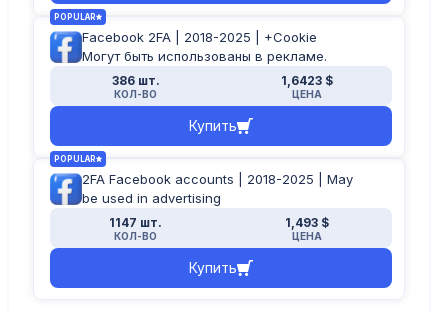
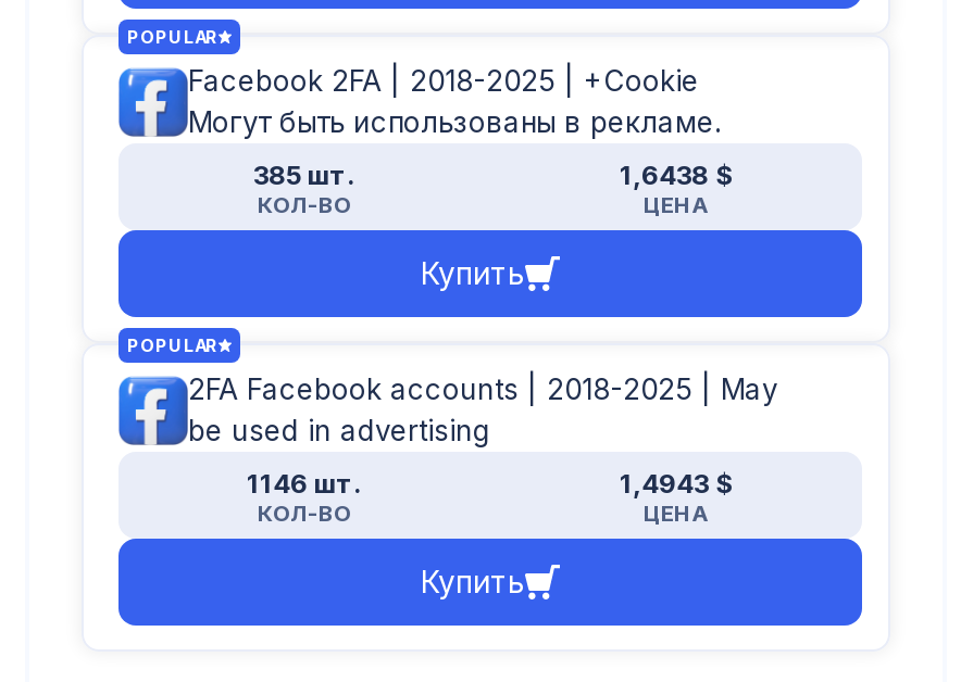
[111,73,159,88] 386 шт. -> [253,159,355,192] 385 шт.
[280,73,332,88] 1,6423 $ -> [620,159,733,192] 1,6438 $
[109,215,162,230] 1147 шт. -> [247,467,362,500] 1146 шт.
[284,215,328,230] 1,493 $ -> [620,467,733,500] 1,4943 $

